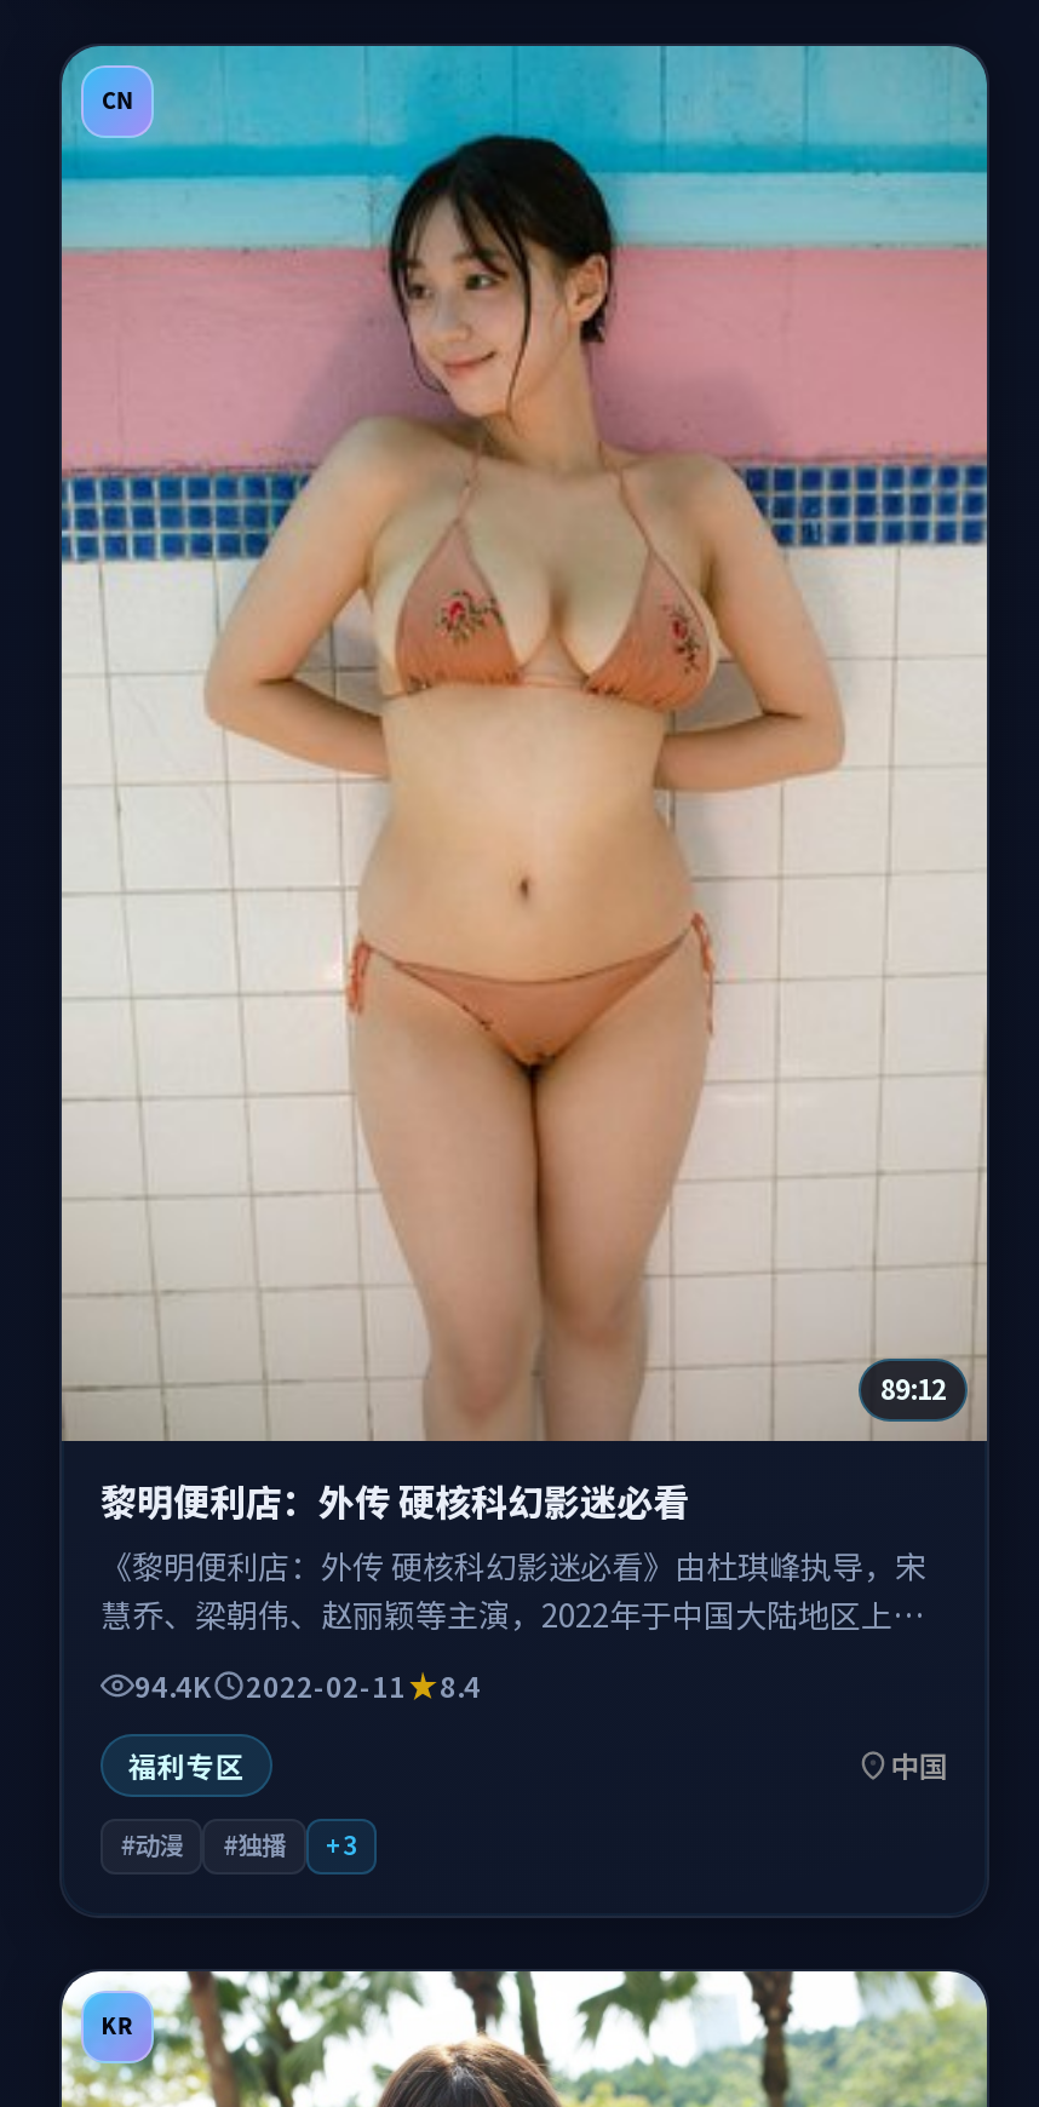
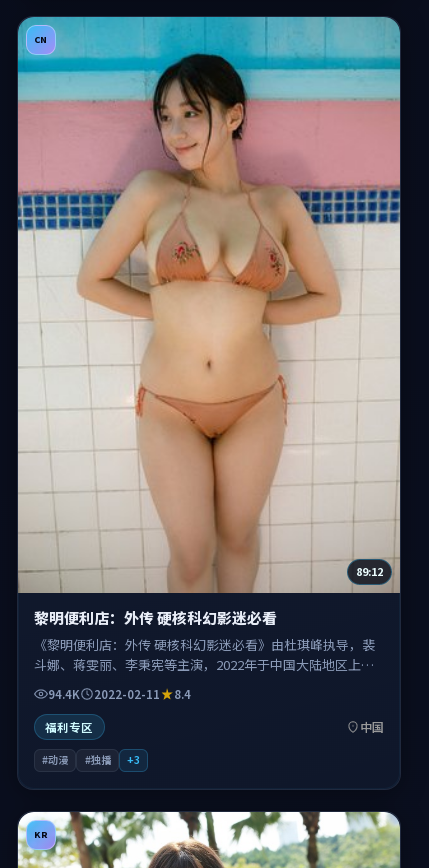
[101,1543,926,1589] 《黎明便利店：外传 硬核科幻影迷必看》由杜琪峰执导，宋 -> [34,635,375,654] 《黎明便利店：外传 硬核科幻影迷必看》由杜琪峰执导，裴
[101,1591,892,1637] 慧乔、梁朝伟、赵丽颖等主演，2022年于中国大陆地区上 -> [34,655,361,674] 斗娜、蒋雯丽、李秉宪等主演，2022年于中国大陆地区上

